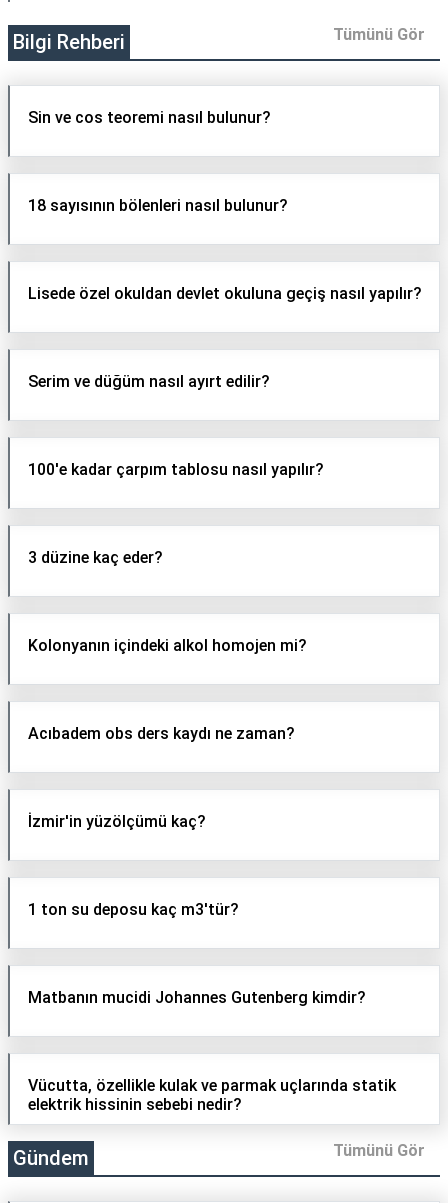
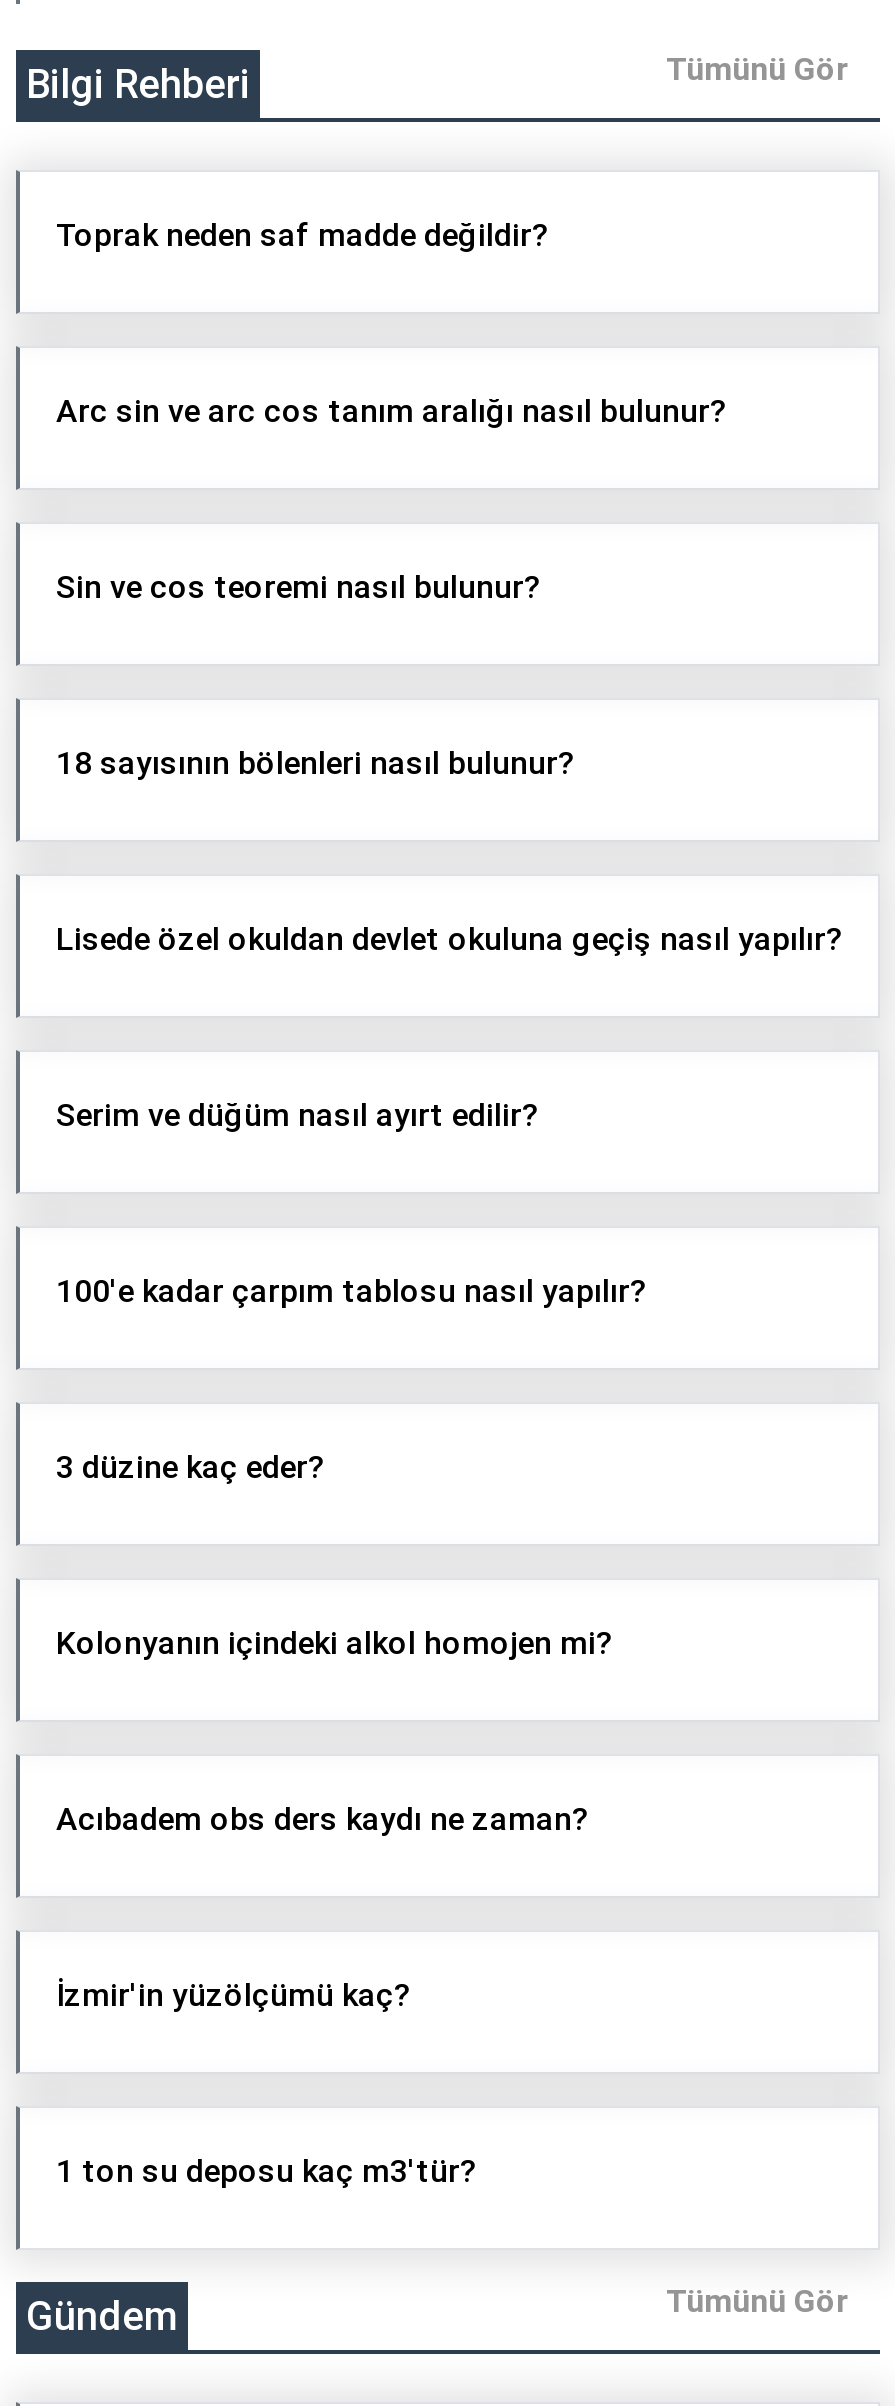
none -> [56,217,550,255] Toprak neden saf madde değildir?
none -> [56,393,728,431] Arc sin ve arc cos tanım aralığı nasıl bulunur?
moved [28,108,422,919] -> [56,569,844,2191]: Sin ve cos teoremi nasıl bulunur? | 18 sayısının bölenleri nasıl bulunur? | Lisede özel okuldan devlet okuluna geçiş nasıl yapılır? | ... | İzmir'in yüzölçümü kaç? | 1 ton su deposu kaç m3'tür?
[28,988,366,1007] Matbanın mucidi Johannes Gutenberg kimdir? -> none
[28,1076,396,1114] Vücutta, özellikle kulak ve parmak uçlarında statik | elektrik hissinin sebebi nedir? -> none

